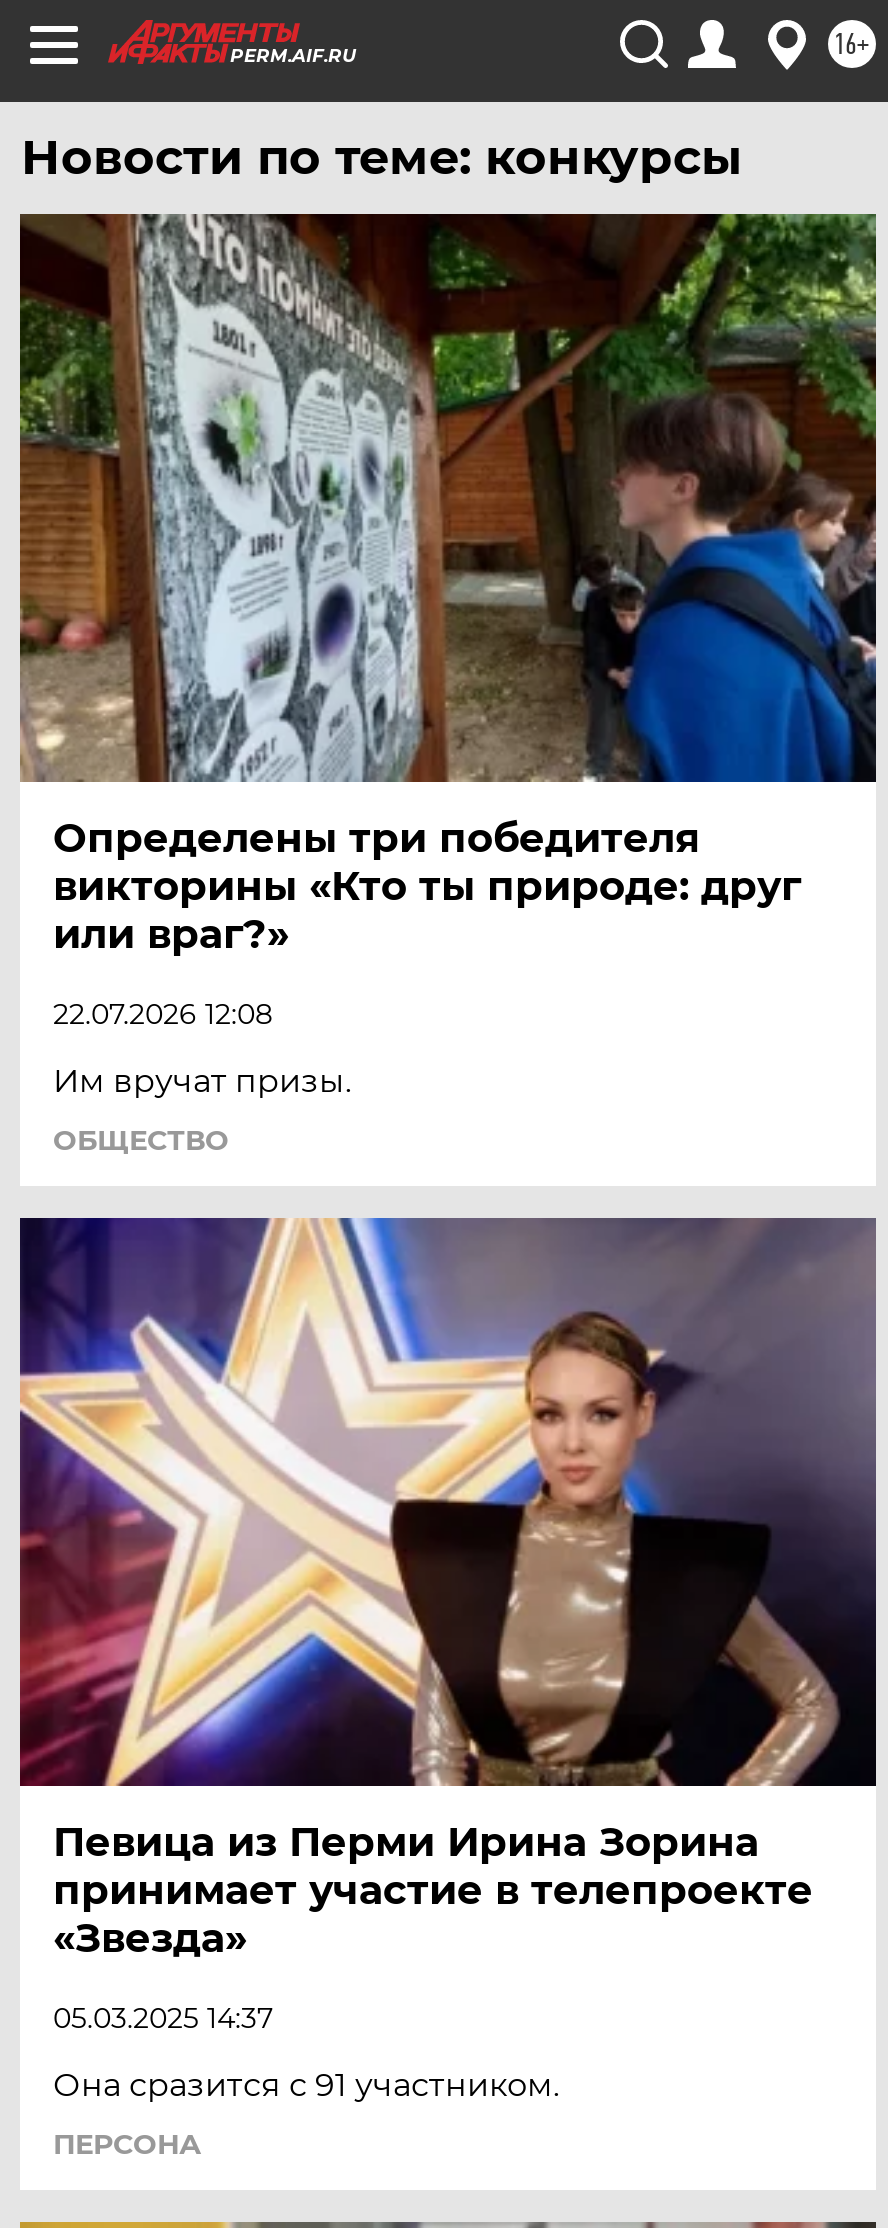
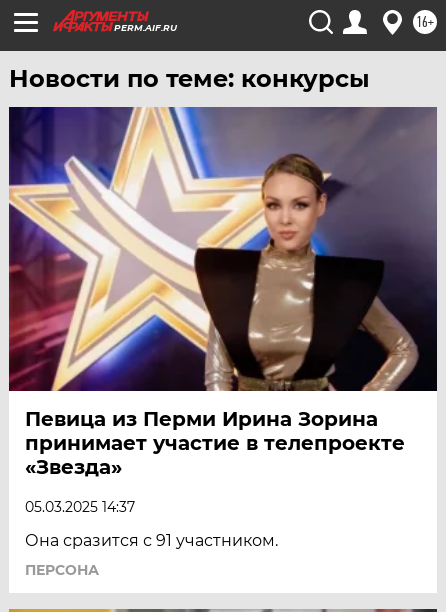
[18,212,878,1158] [image] | Определены три победителя | викторины «Кто ты природе: друг | или враг?» | 22.07.2026 12:08 | Им вручат призы. | ОБЩЕСТВО -> none

